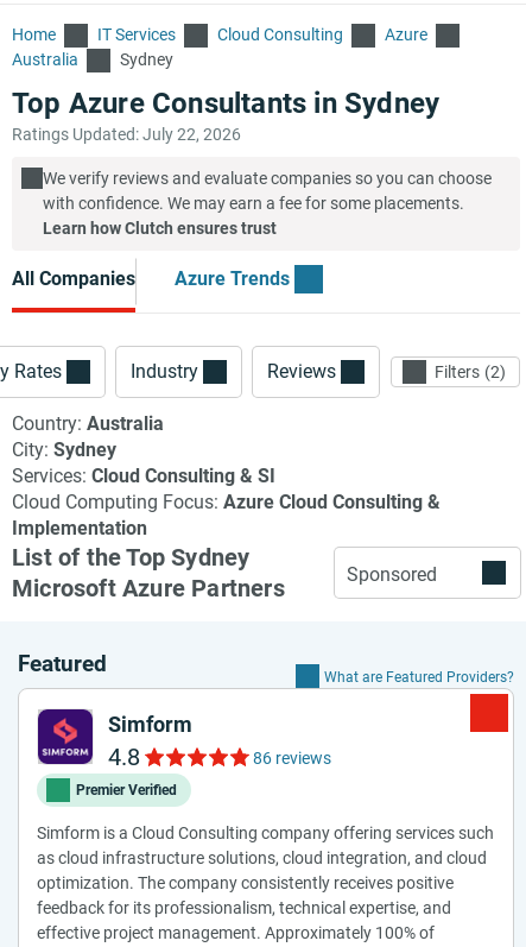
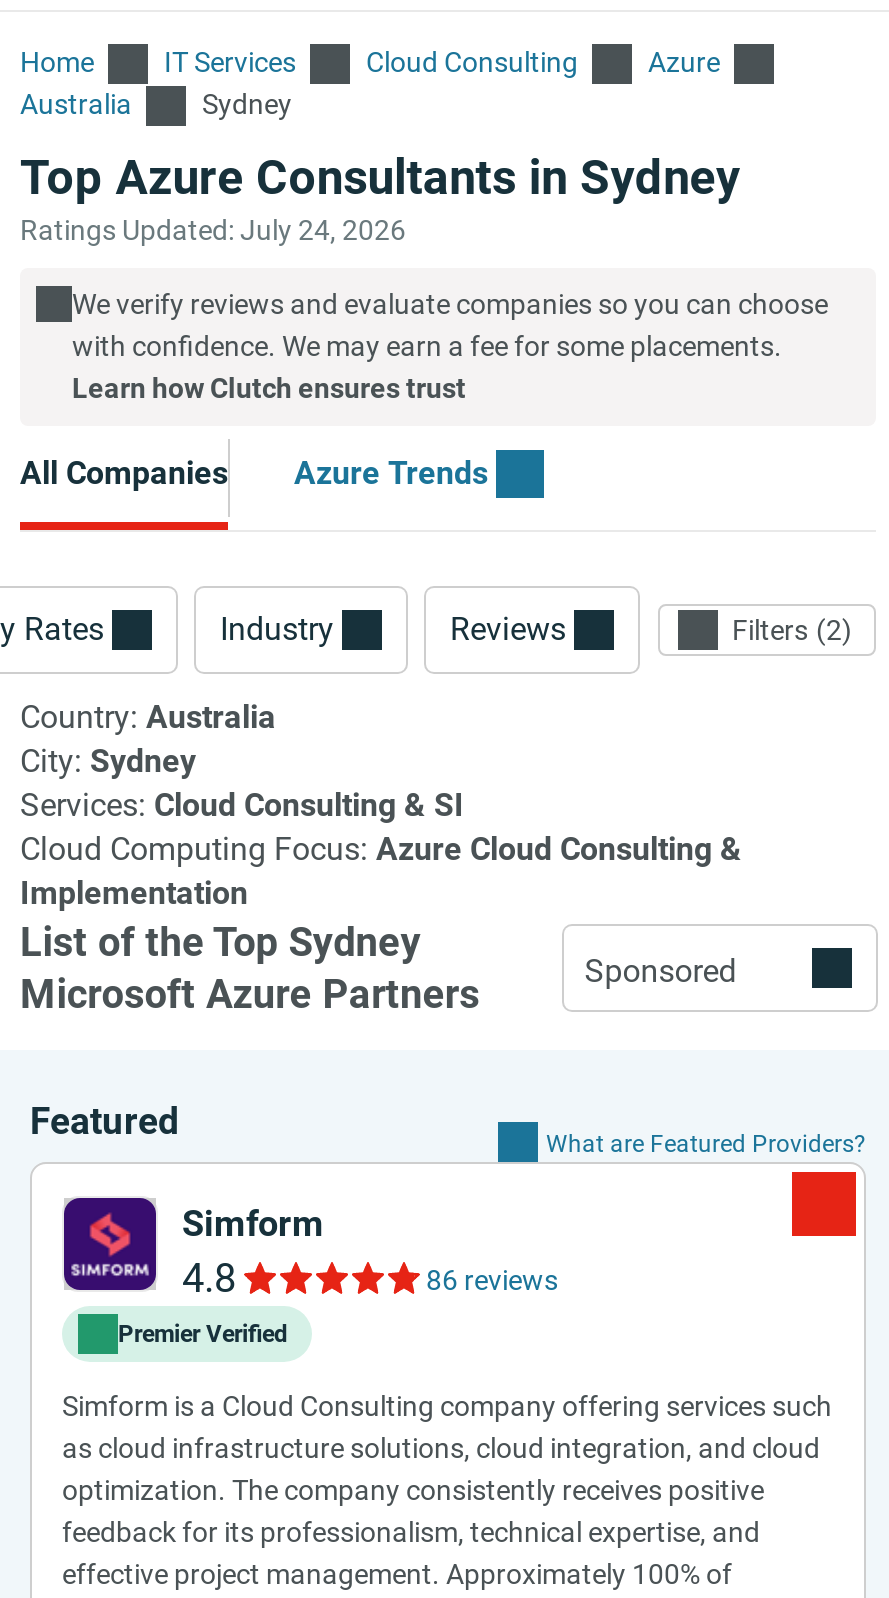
[12,125,241,144] Ratings Updated: July 22, 2026 -> [20,214,406,246] Ratings Updated: July 24, 2026

